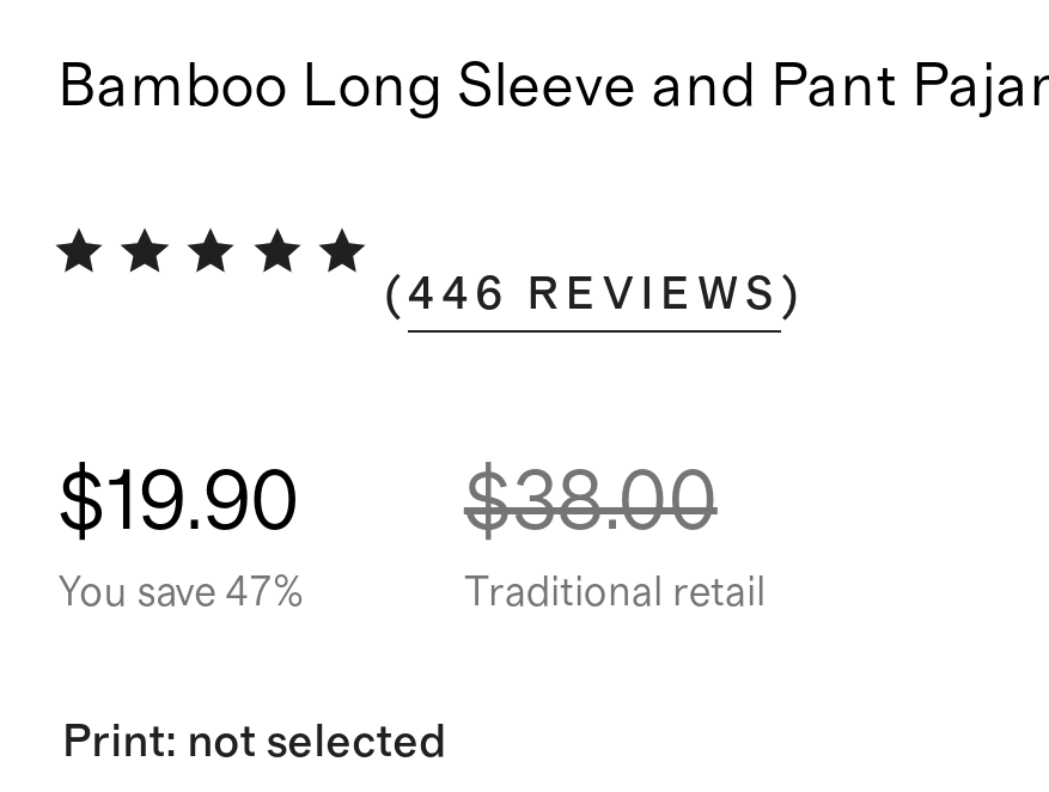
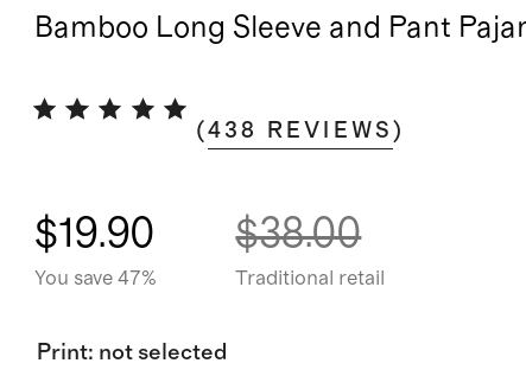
[383,273,806,318] (446 REVIEWS) -> [196,120,405,142] (438 REVIEWS)

